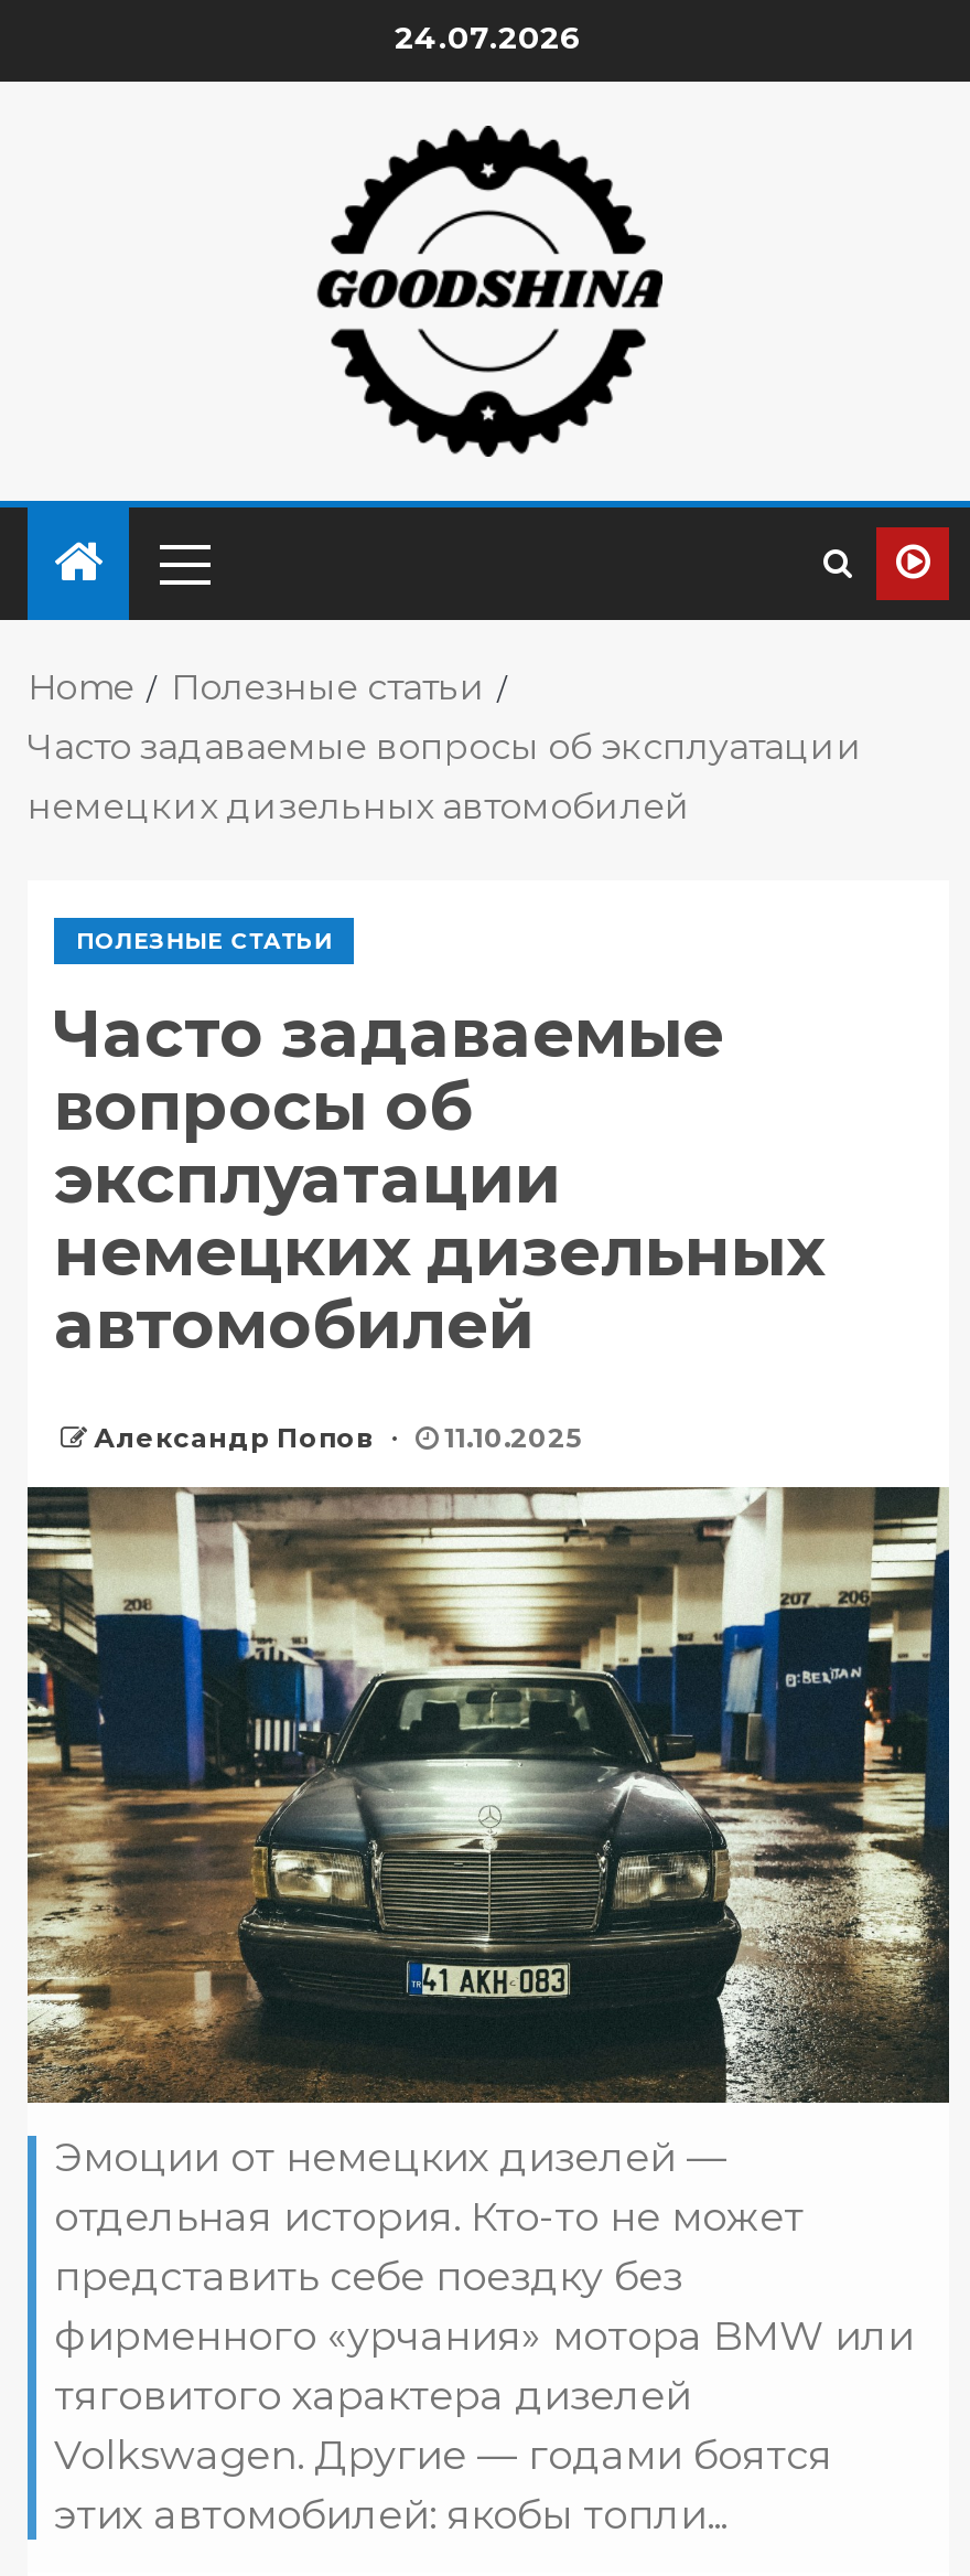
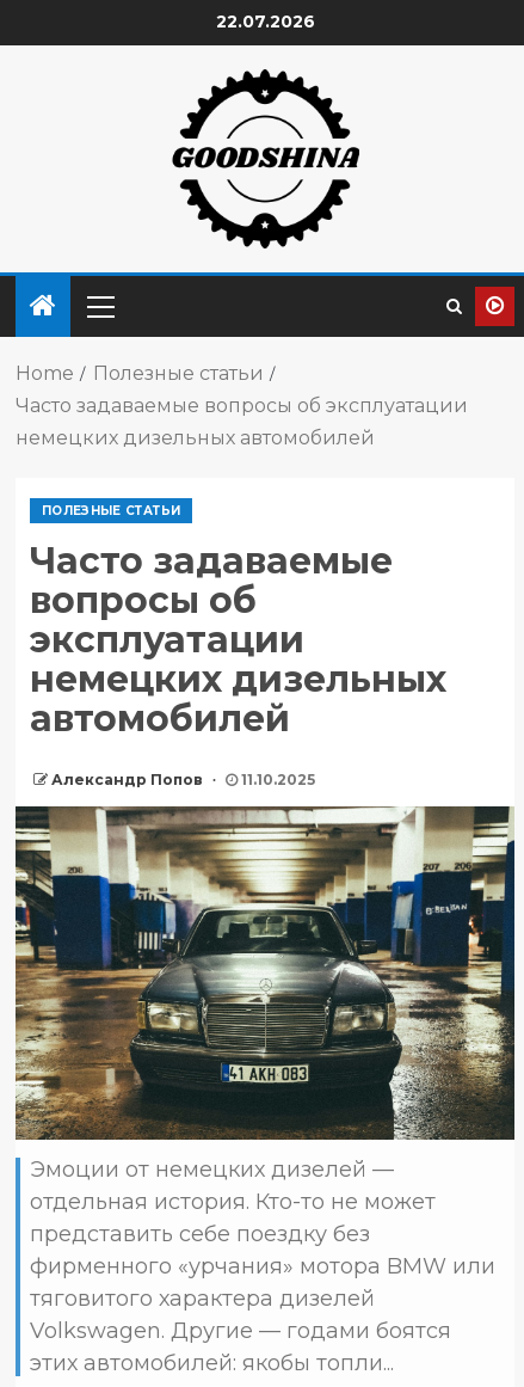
[395,18,582,57] 24.07.2026 -> [215,11,315,32] 22.07.2026

